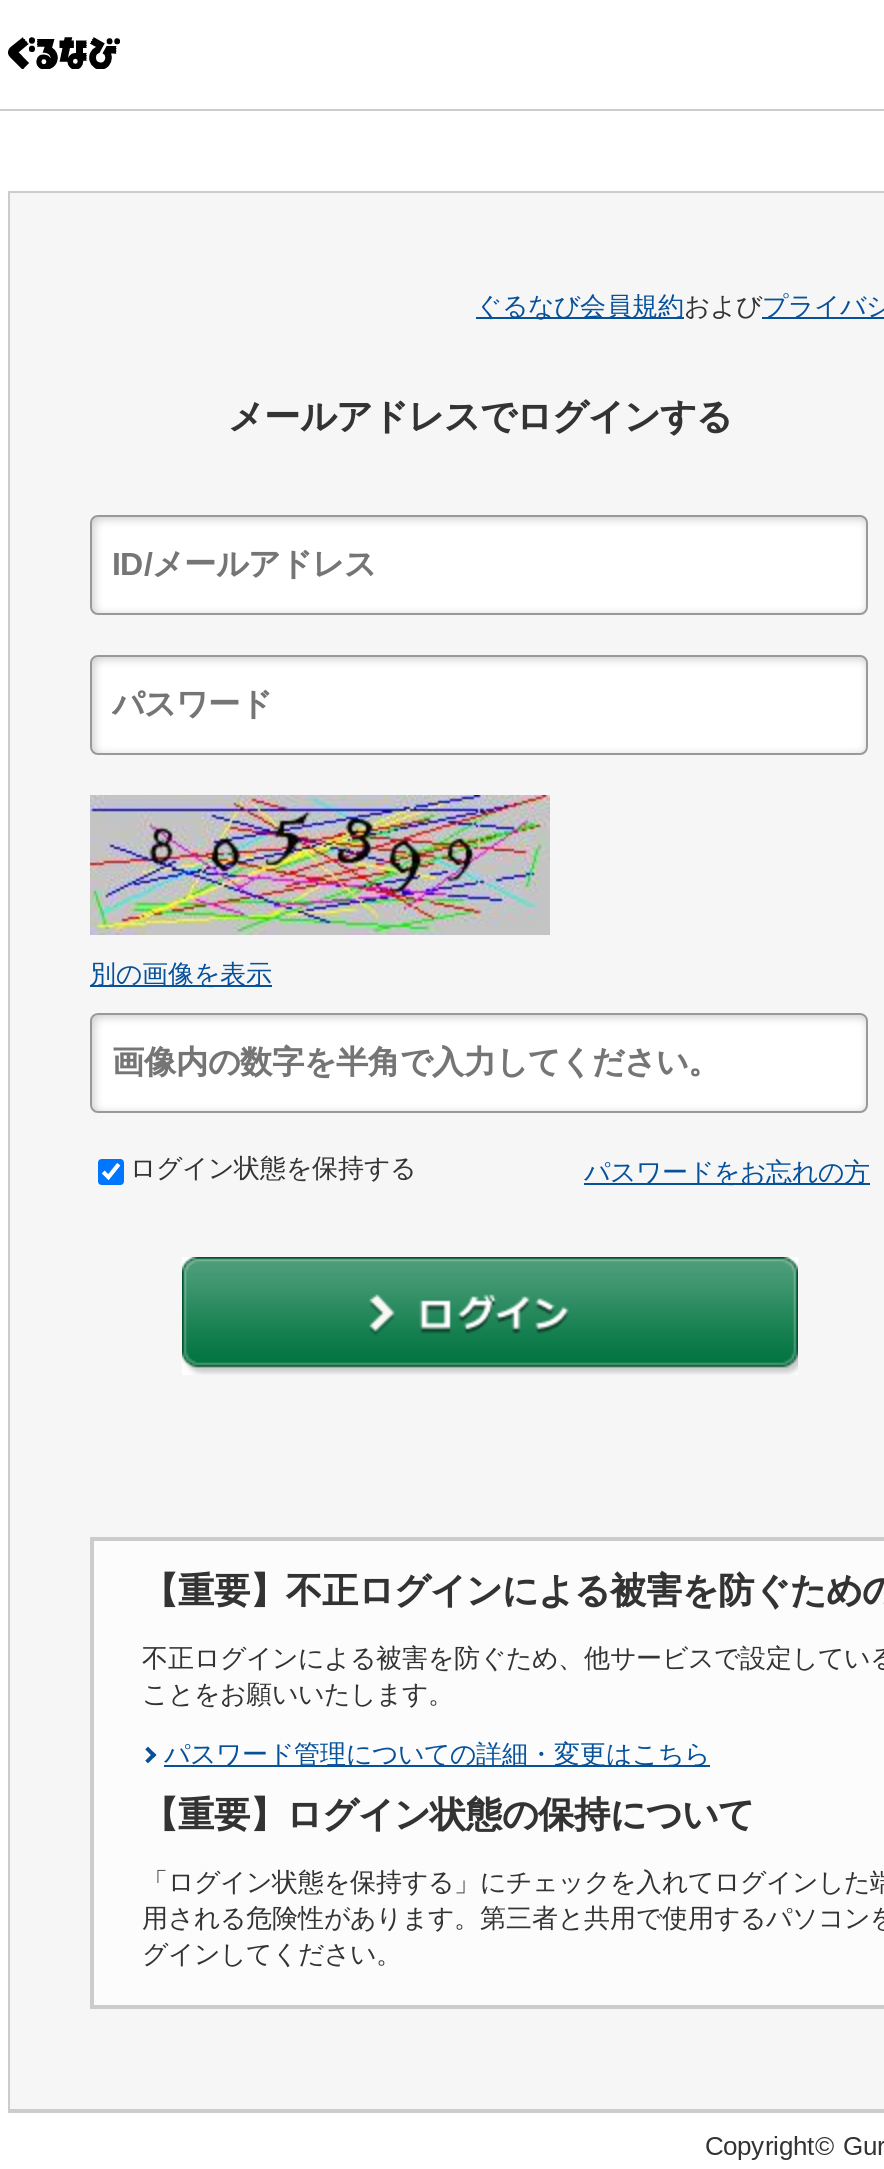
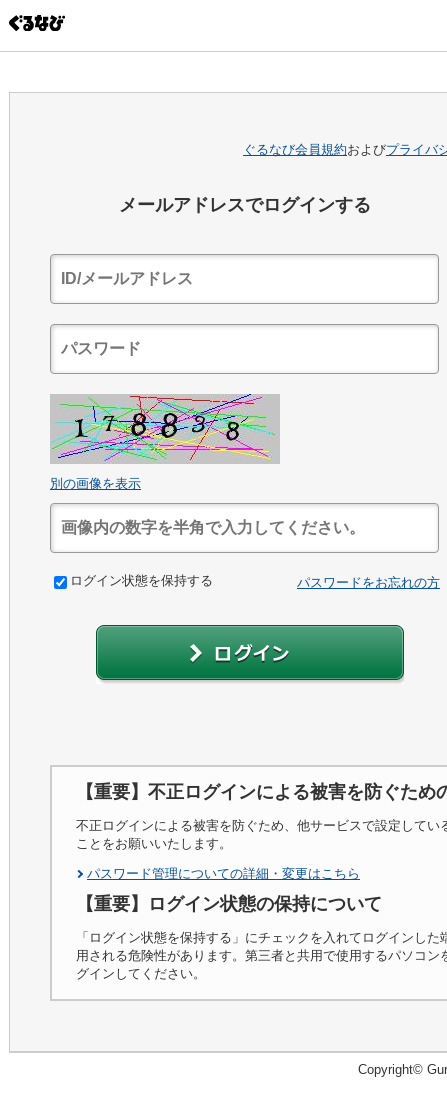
[90,795,546,933] [image] -> [52,394,276,462] [image]

